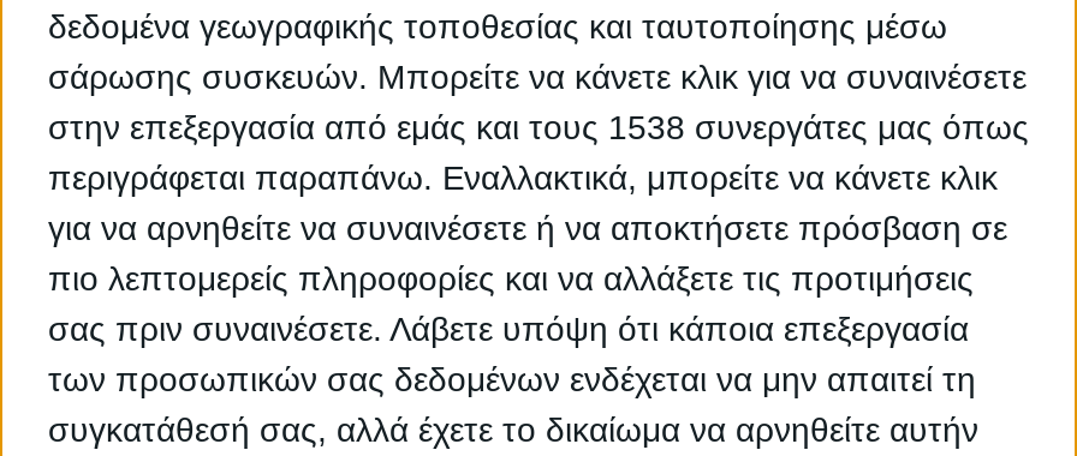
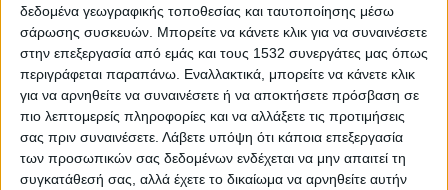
[48,108,1029,146] στην επεξεργασία από εμάς και τους 1538 συνεργάτες μας όπως -> [20,45,428,61] στην επεξεργασία από εμάς και τους 1532 συνεργάτες μας όπως

